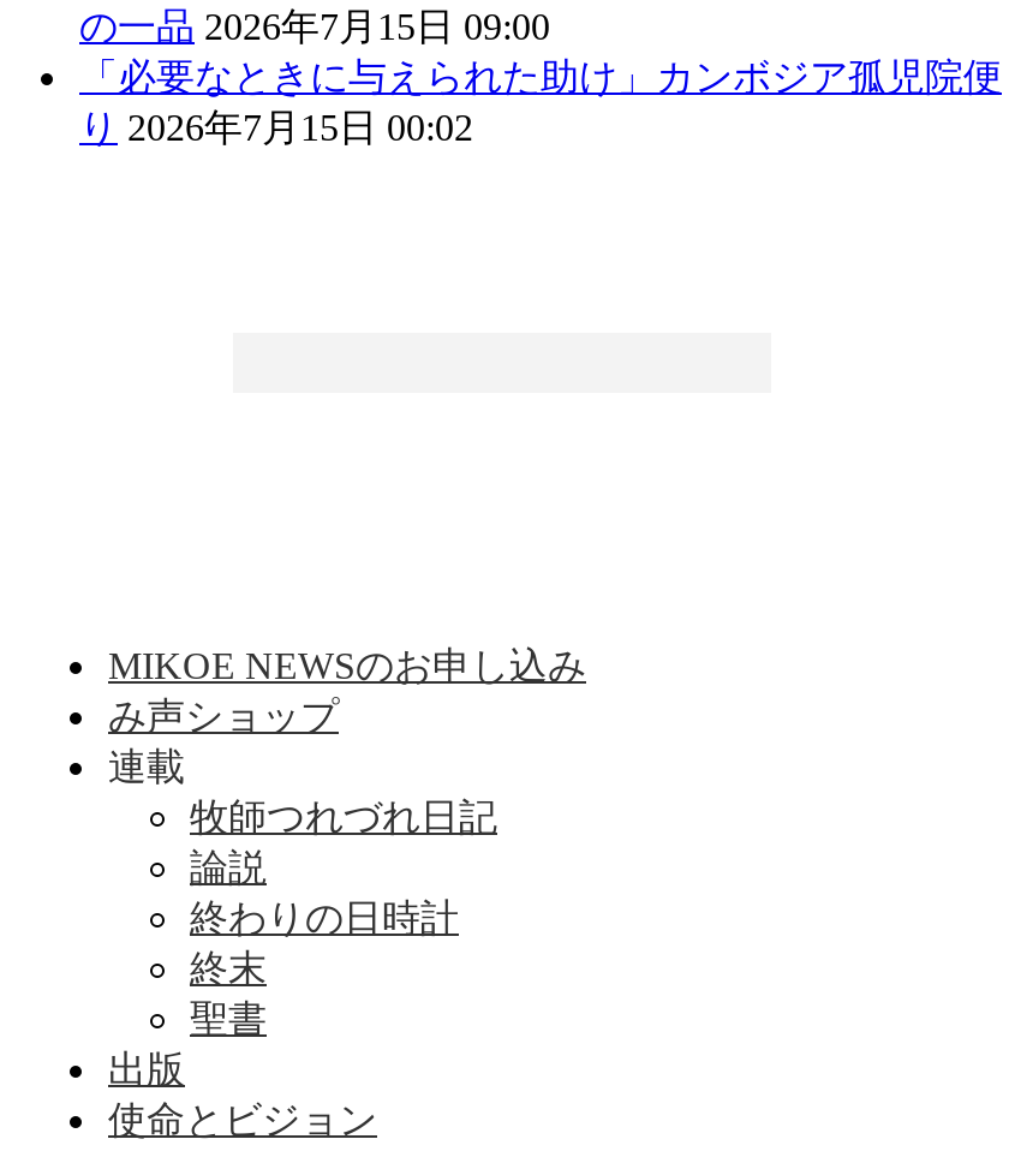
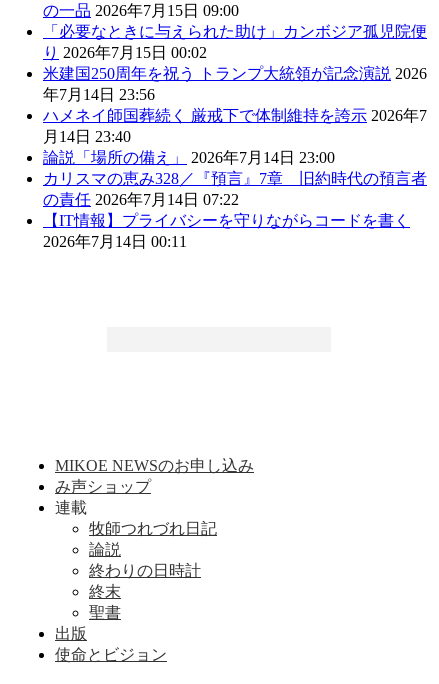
none -> [43,65,427,250] 米建国250周年を祝う トランプ大統領が記念演説 2026 | 年7月14日 23:56 | ハメネイ師国葬続く 厳戒下で体制維持を誇示 2026年7 | 月14日 23:40 | 論説「場所の備え」 2026年7月14日 23:00 | カリスマの恵み328／『預言』7章 旧約時代の預言者 | の責任 2026年7月14日 07:22 | 【IT情報】プライバシーを守りながらコードを書く | 2026年7月14日 00:11

